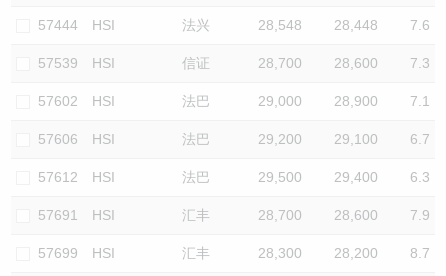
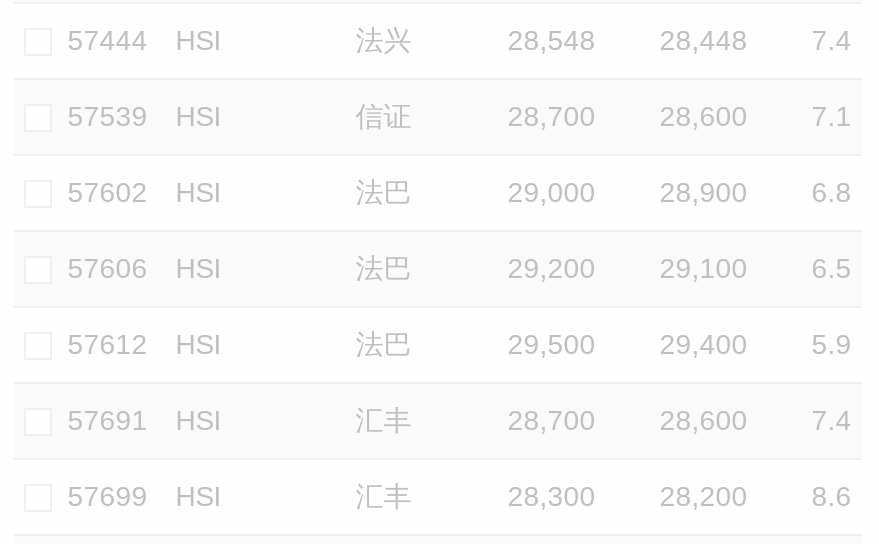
[258,17,430,33] 28,548 28,448 7.6 -> [508,24,852,56] 28,548 28,448 7.4
[258,55,430,71] 28,700 28,600 7.3 -> [508,100,852,132] 28,700 28,600 7.1
[258,93,430,109] 29,000 28,900 7.1 -> [508,176,852,208] 29,000 28,900 6.8
[258,131,430,147] 29,200 29,100 6.7 -> [508,252,852,284] 29,200 29,100 6.5
[258,169,430,185] 29,500 29,400 6.3 -> [508,328,852,360] 29,500 29,400 5.9
[258,207,430,223] 28,700 28,600 7.9 -> [508,404,852,436] 28,700 28,600 7.4
[258,245,430,261] 28,300 28,200 8.7 -> [508,480,852,512] 28,300 28,200 8.6

